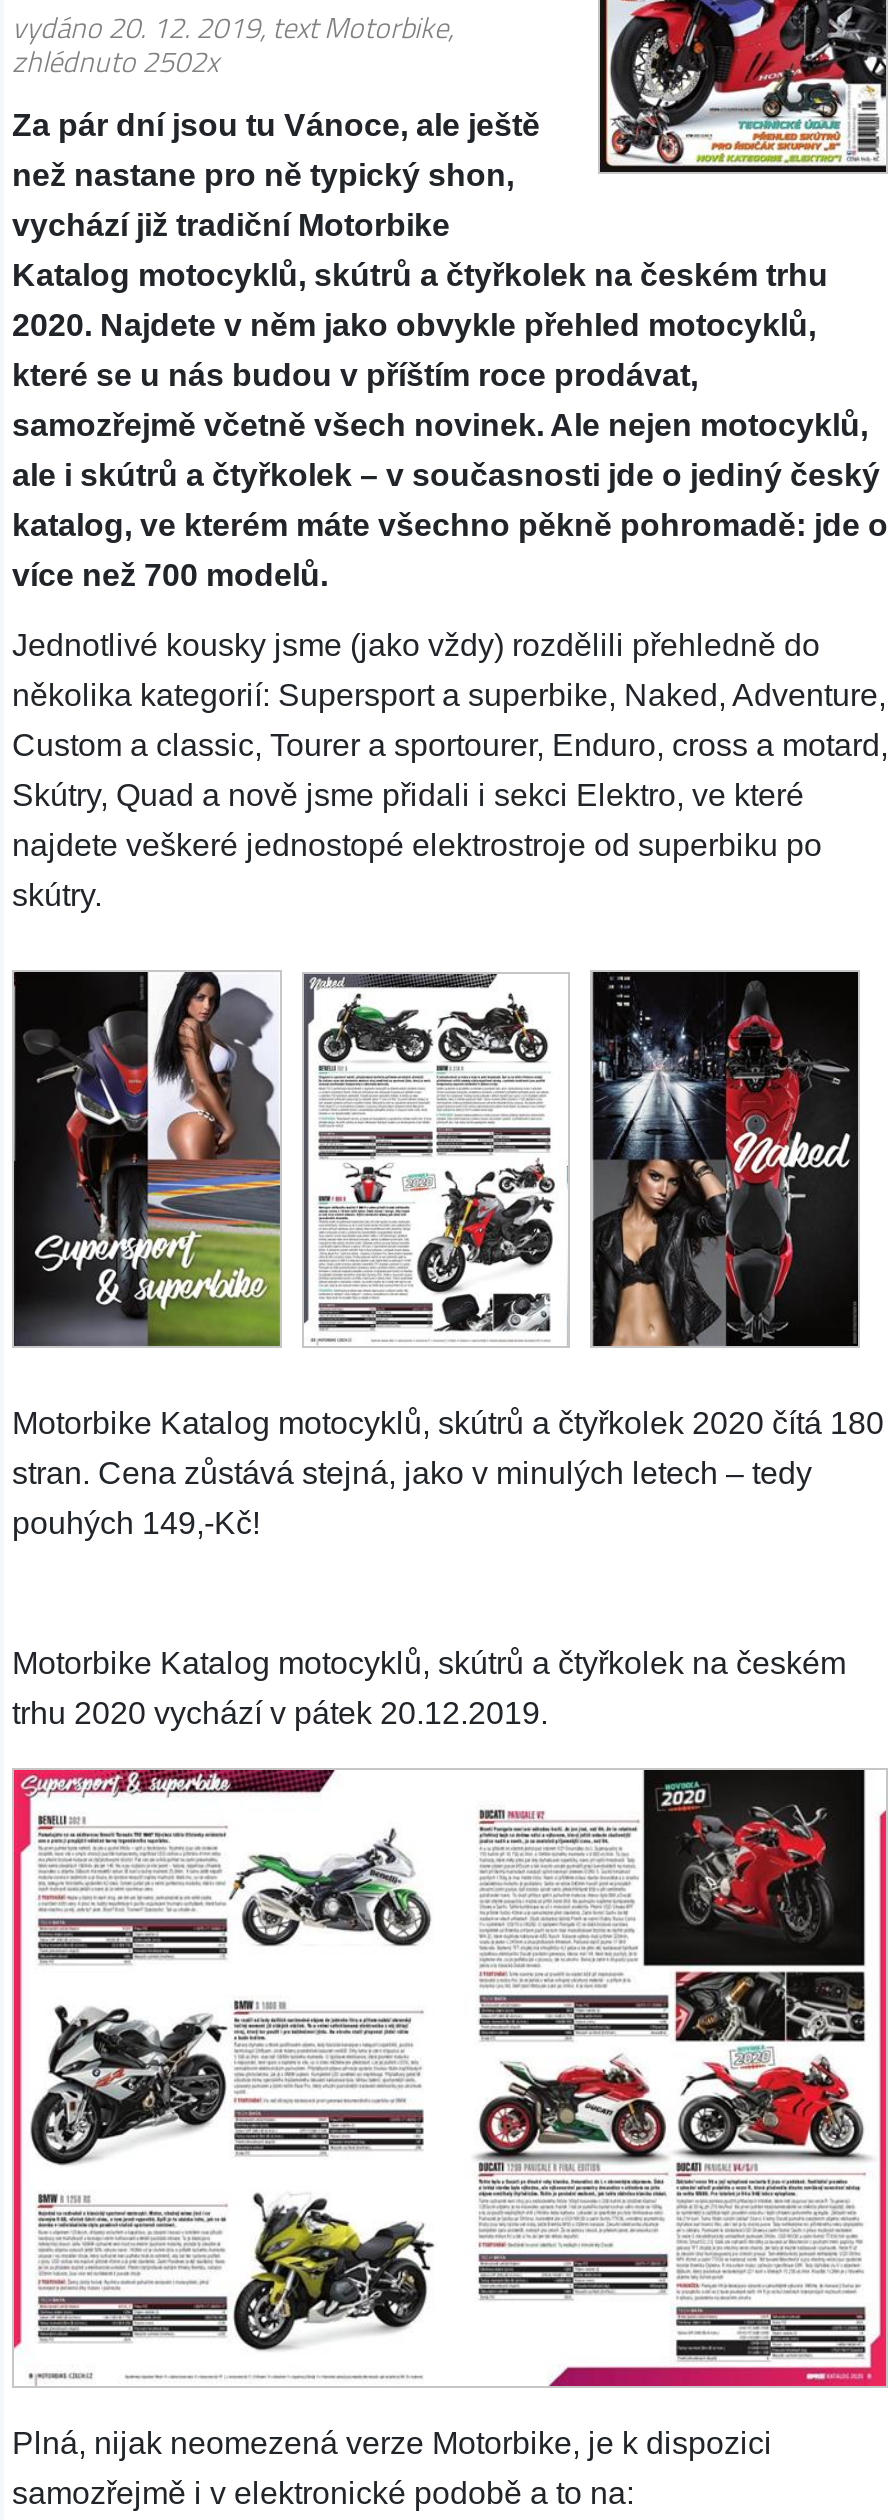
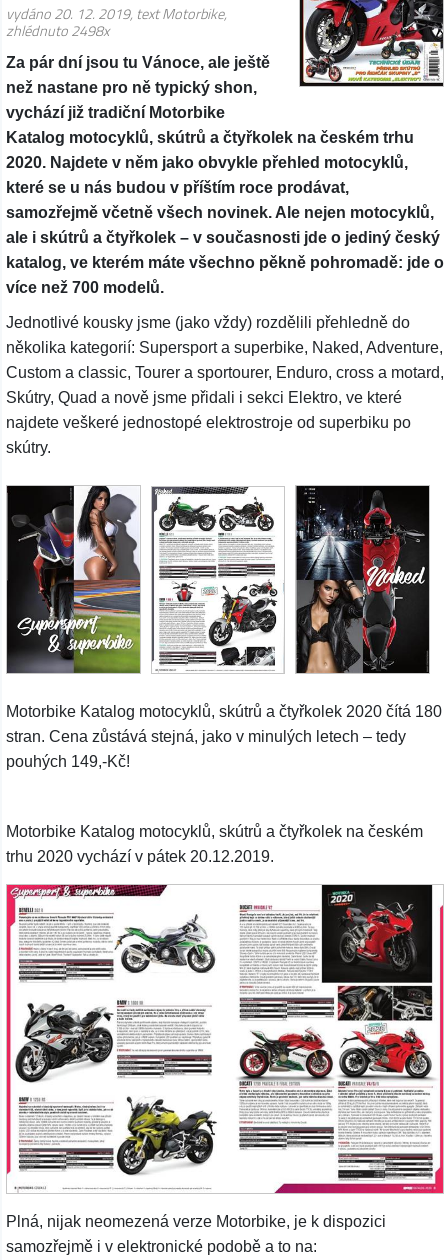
[12,40,218,84] zhlédnuto 2502x -> [6,20,109,42] zhlédnuto 2498x

